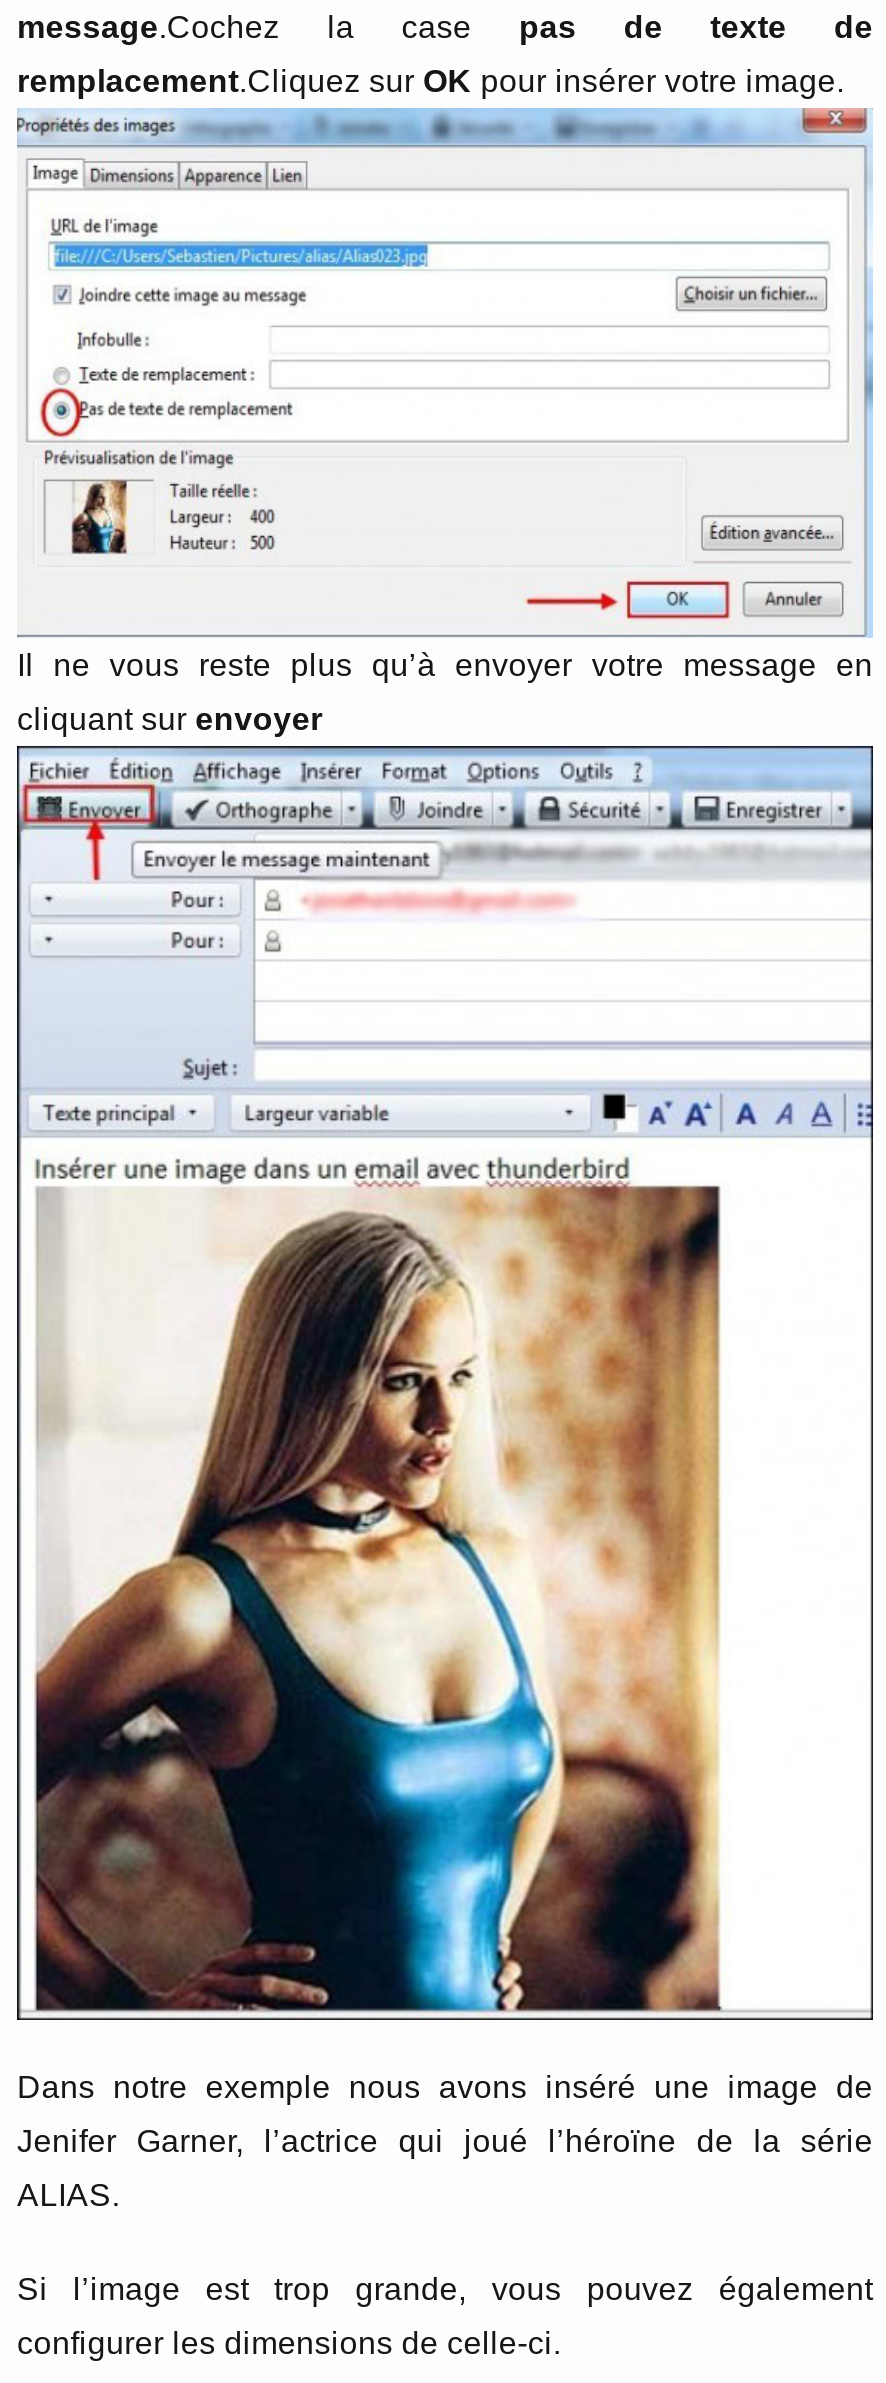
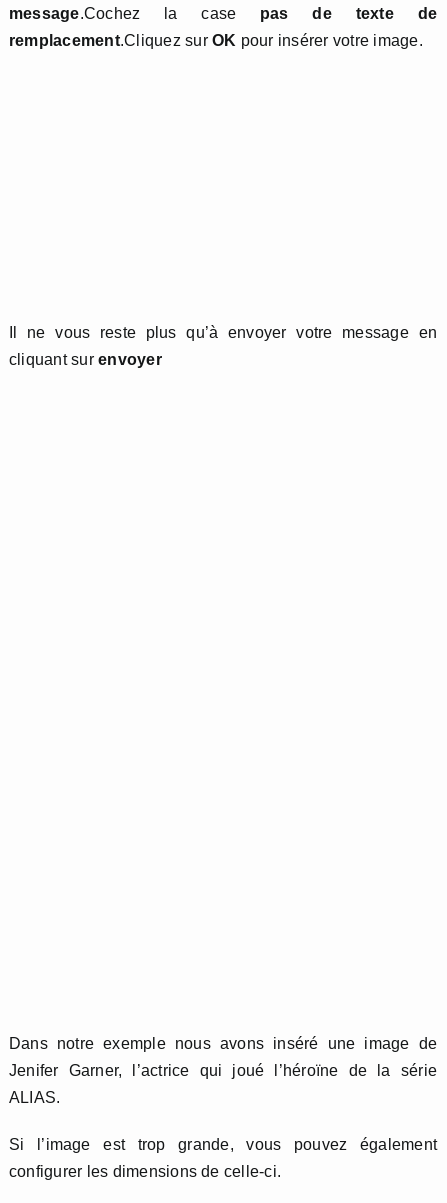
[15,106,875,638] [image] -> none
[15,744,875,2022] [image] -> none

